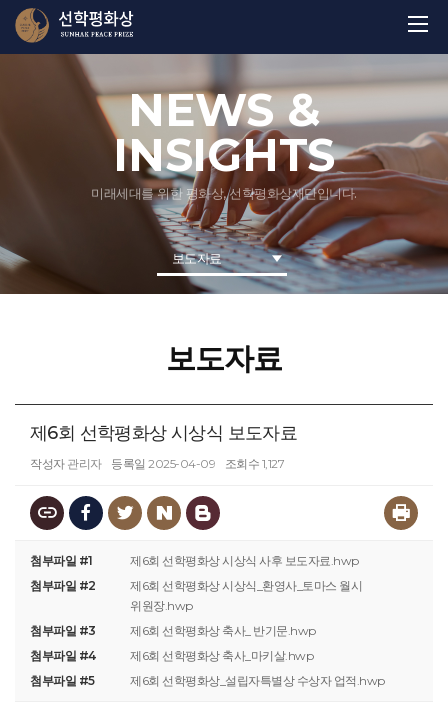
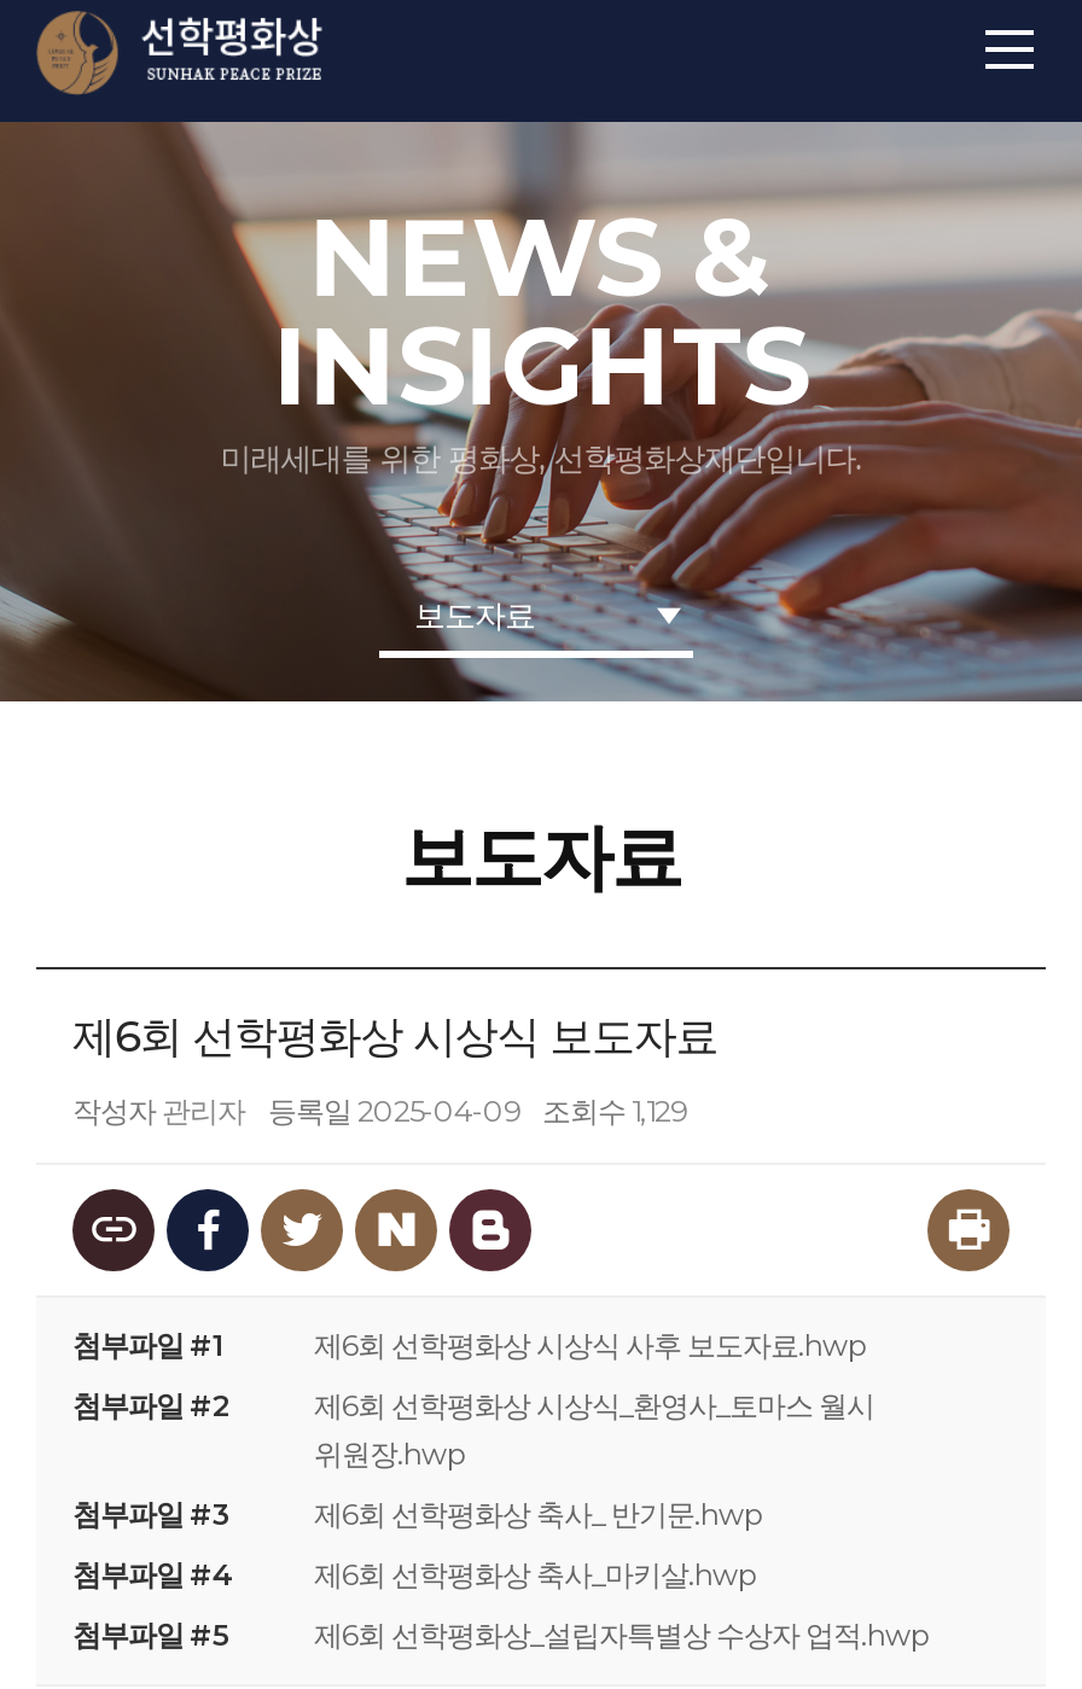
[30,456,284,471] 작성자 관리자 등록일 2025-04-09 조회수 1,127 -> [72,1092,686,1128] 작성자 관리자 등록일 2025-04-09 조회수 1,129

